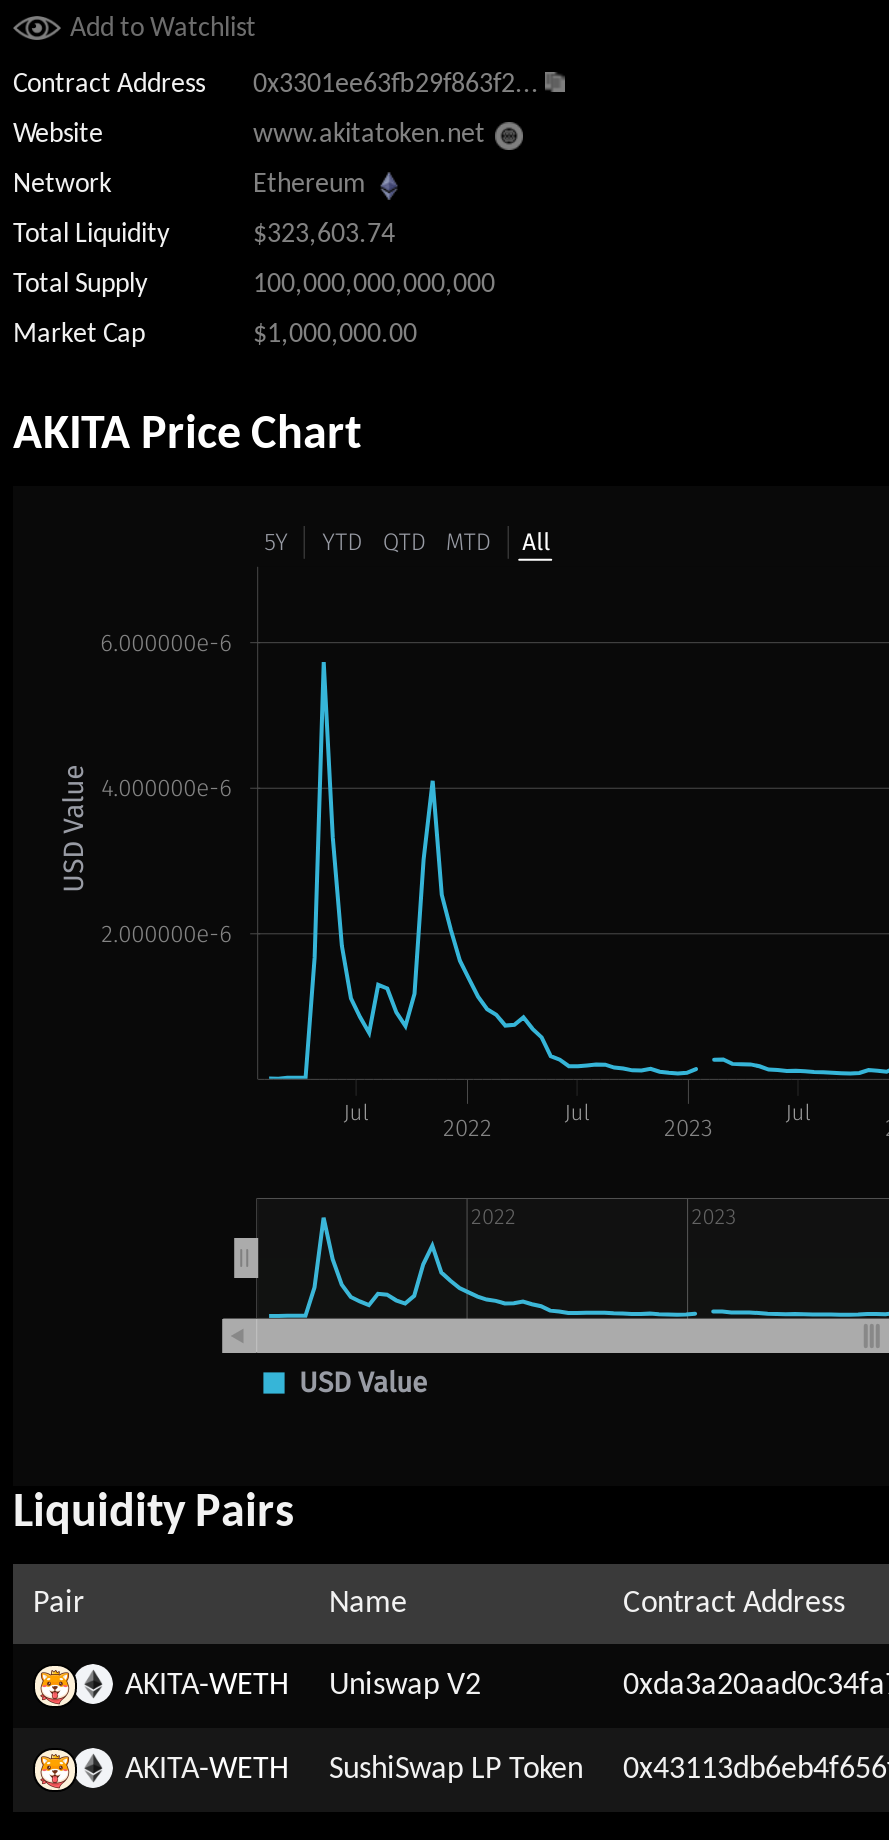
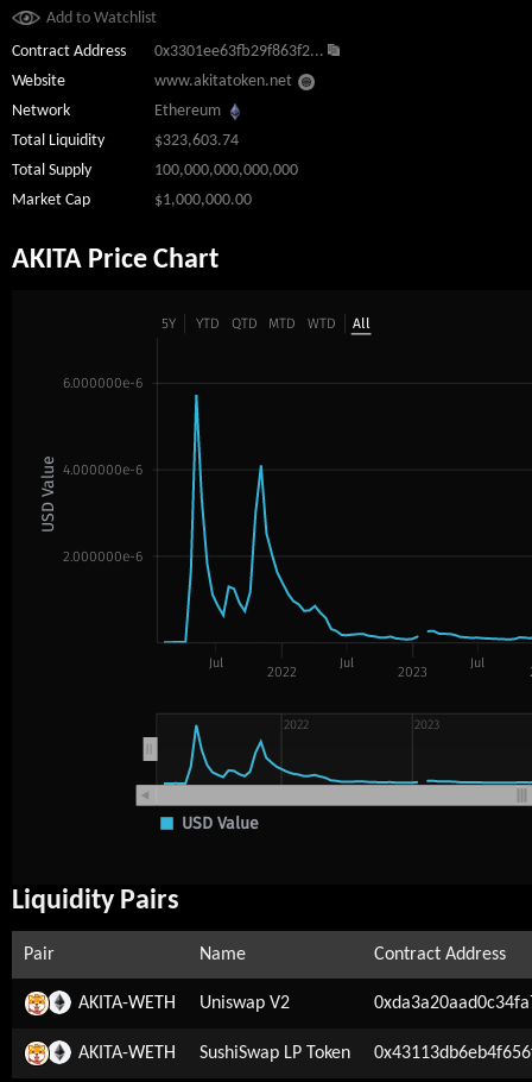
none -> [307,315,336,332] WTD

